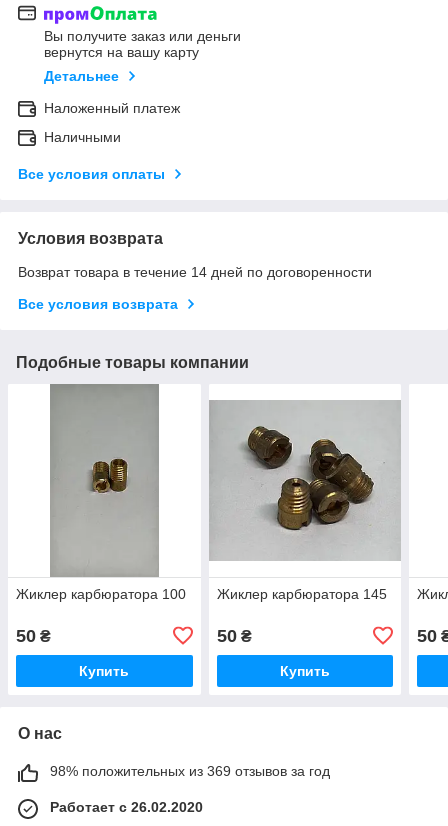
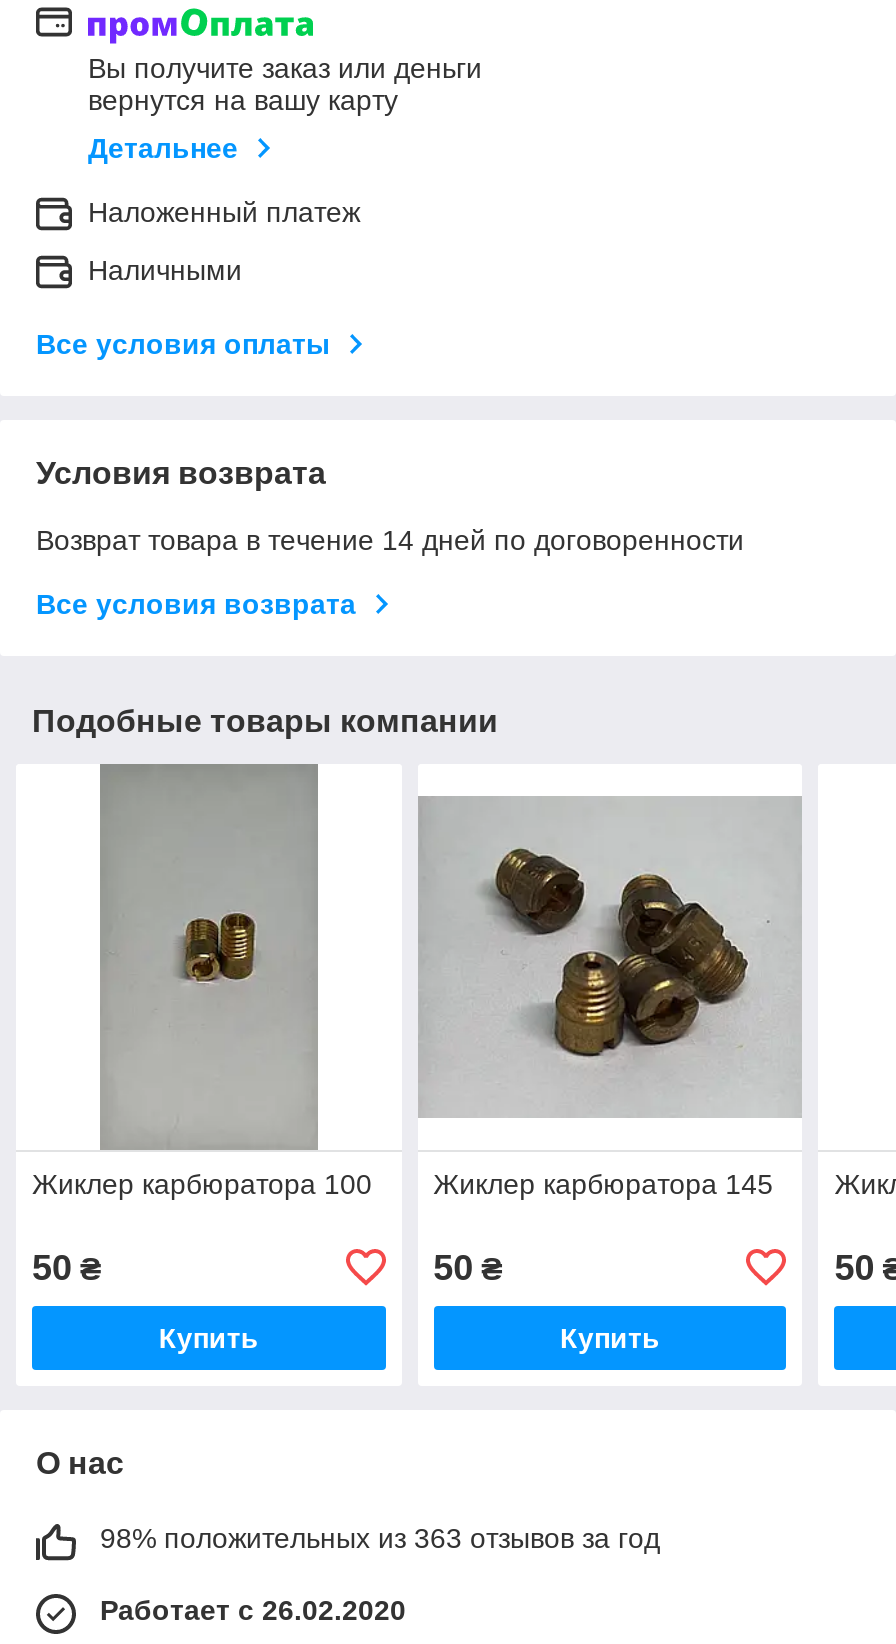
[50,763,330,779] 98% положительных из 369 отзывов за год -> [100,1522,660,1554] 98% положительных из 363 отзывов за год

